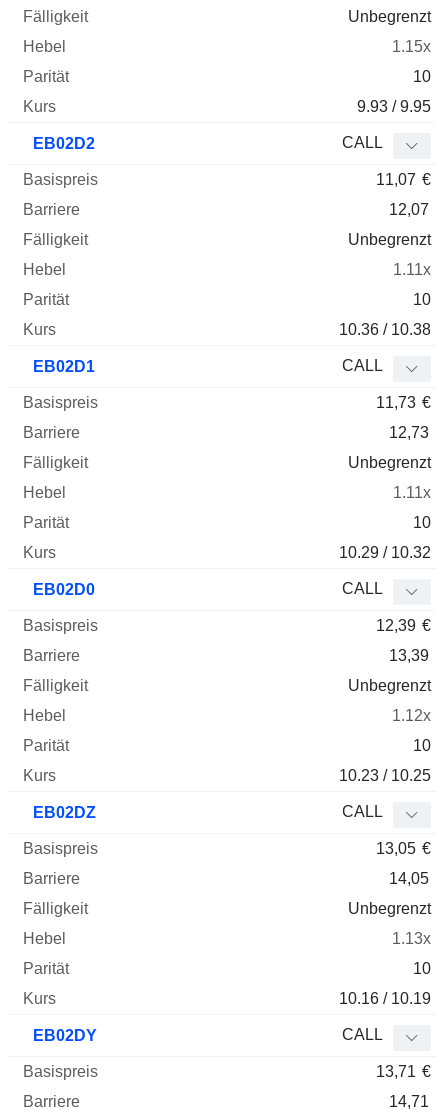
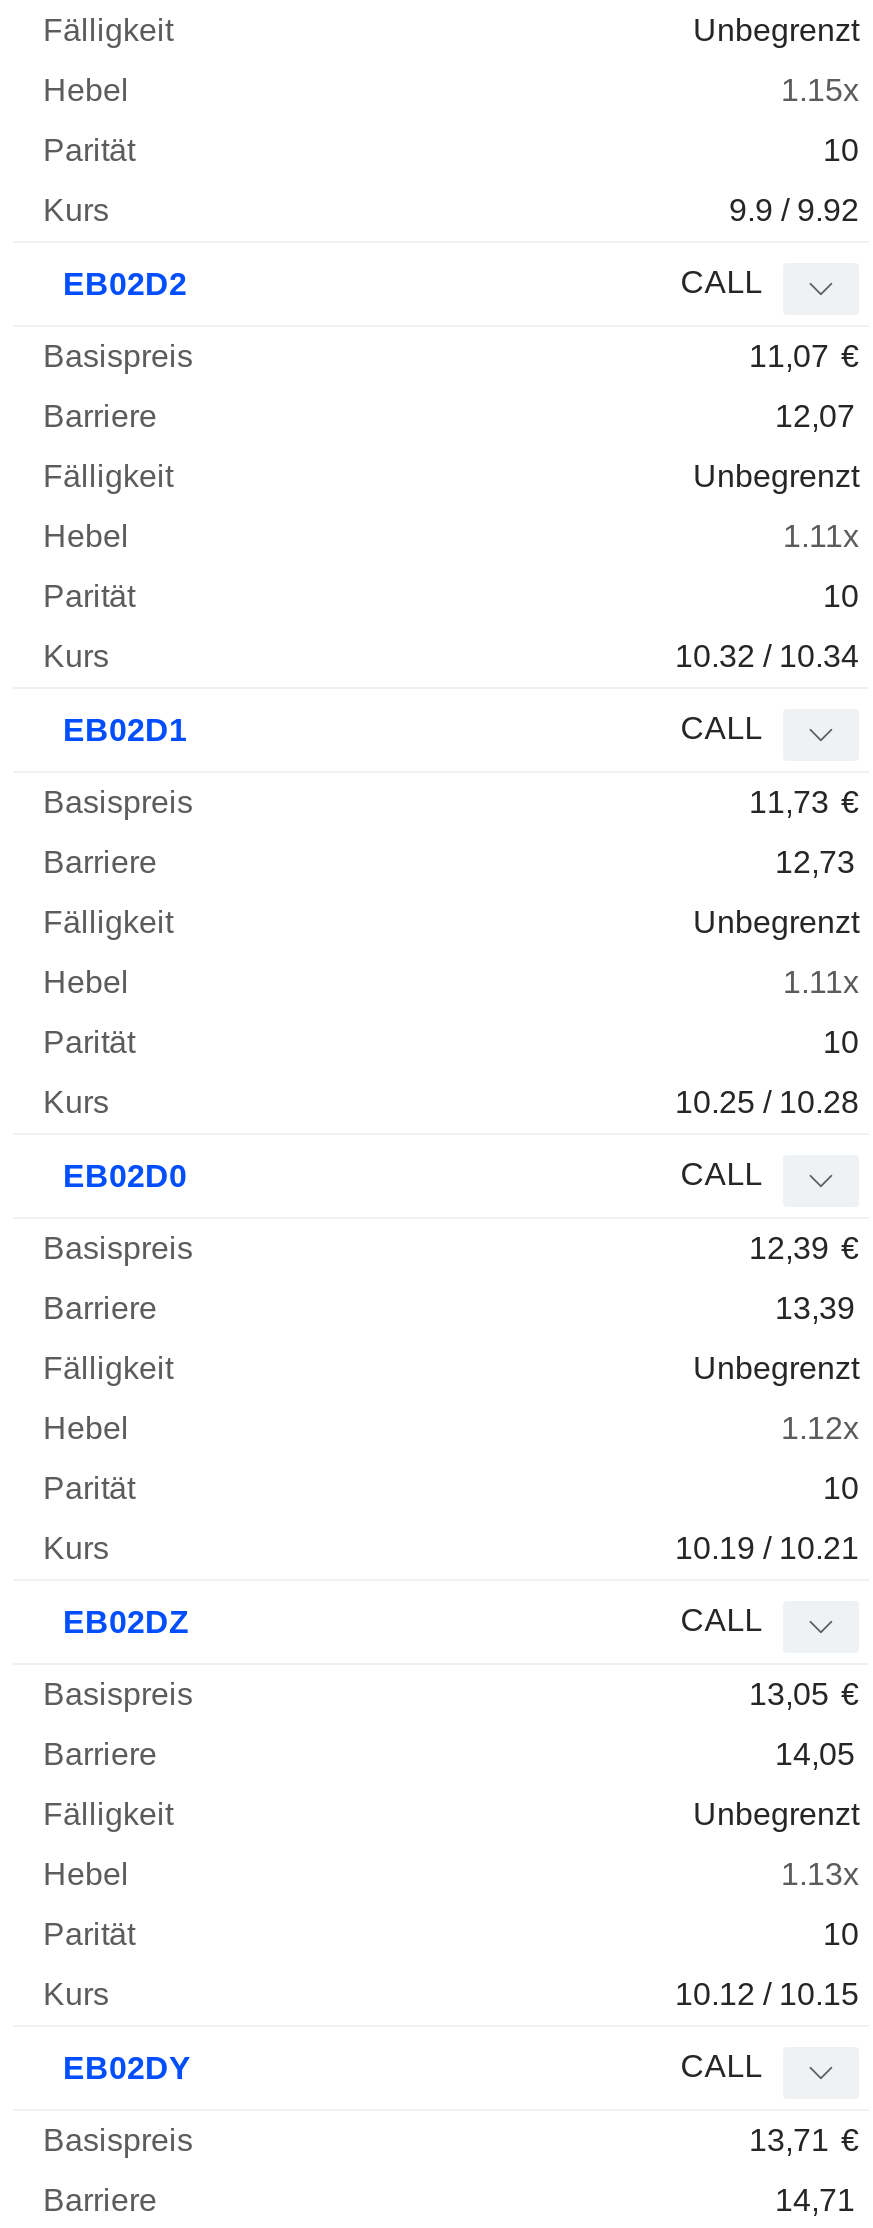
[357,98,431,115] 9.93 / 9.95 -> [729,193,859,227] 9.9 / 9.92
[339,321,431,338] 10.36 / 10.38 -> [675,639,859,673] 10.32 / 10.34
[339,544,431,561] 10.29 / 10.32 -> [675,1085,859,1119] 10.25 / 10.28
[339,767,431,784] 10.23 / 10.25 -> [675,1531,859,1565] 10.19 / 10.21
[339,990,431,1007] 10.16 / 10.19 -> [675,1977,859,2011] 10.12 / 10.15

